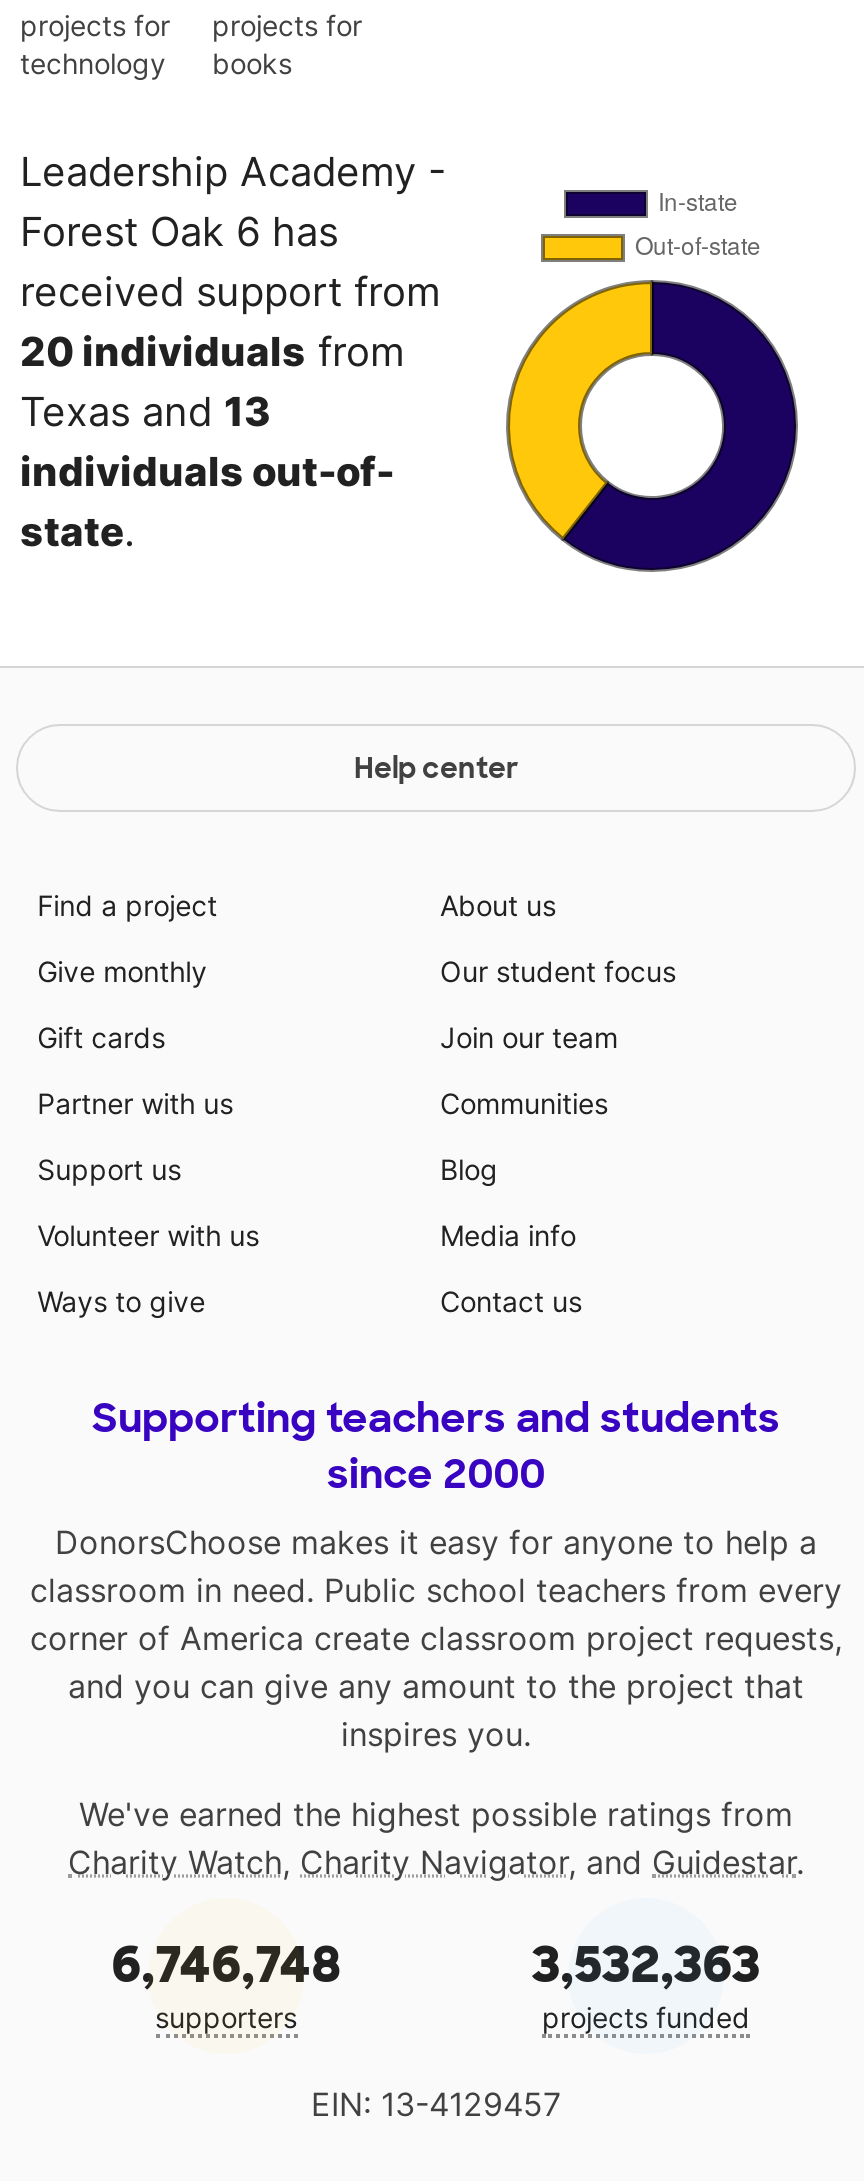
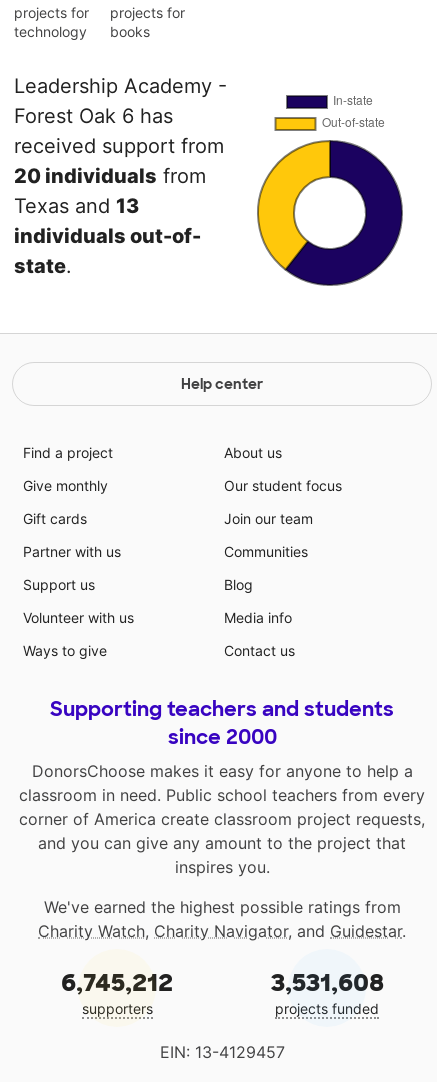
[111,1935,341,1997] 6,746,748 -> [61,967,173,998] 6,745,212
[532,1935,760,1997] 3,532,363 -> [270,967,383,998] 3,531,608

